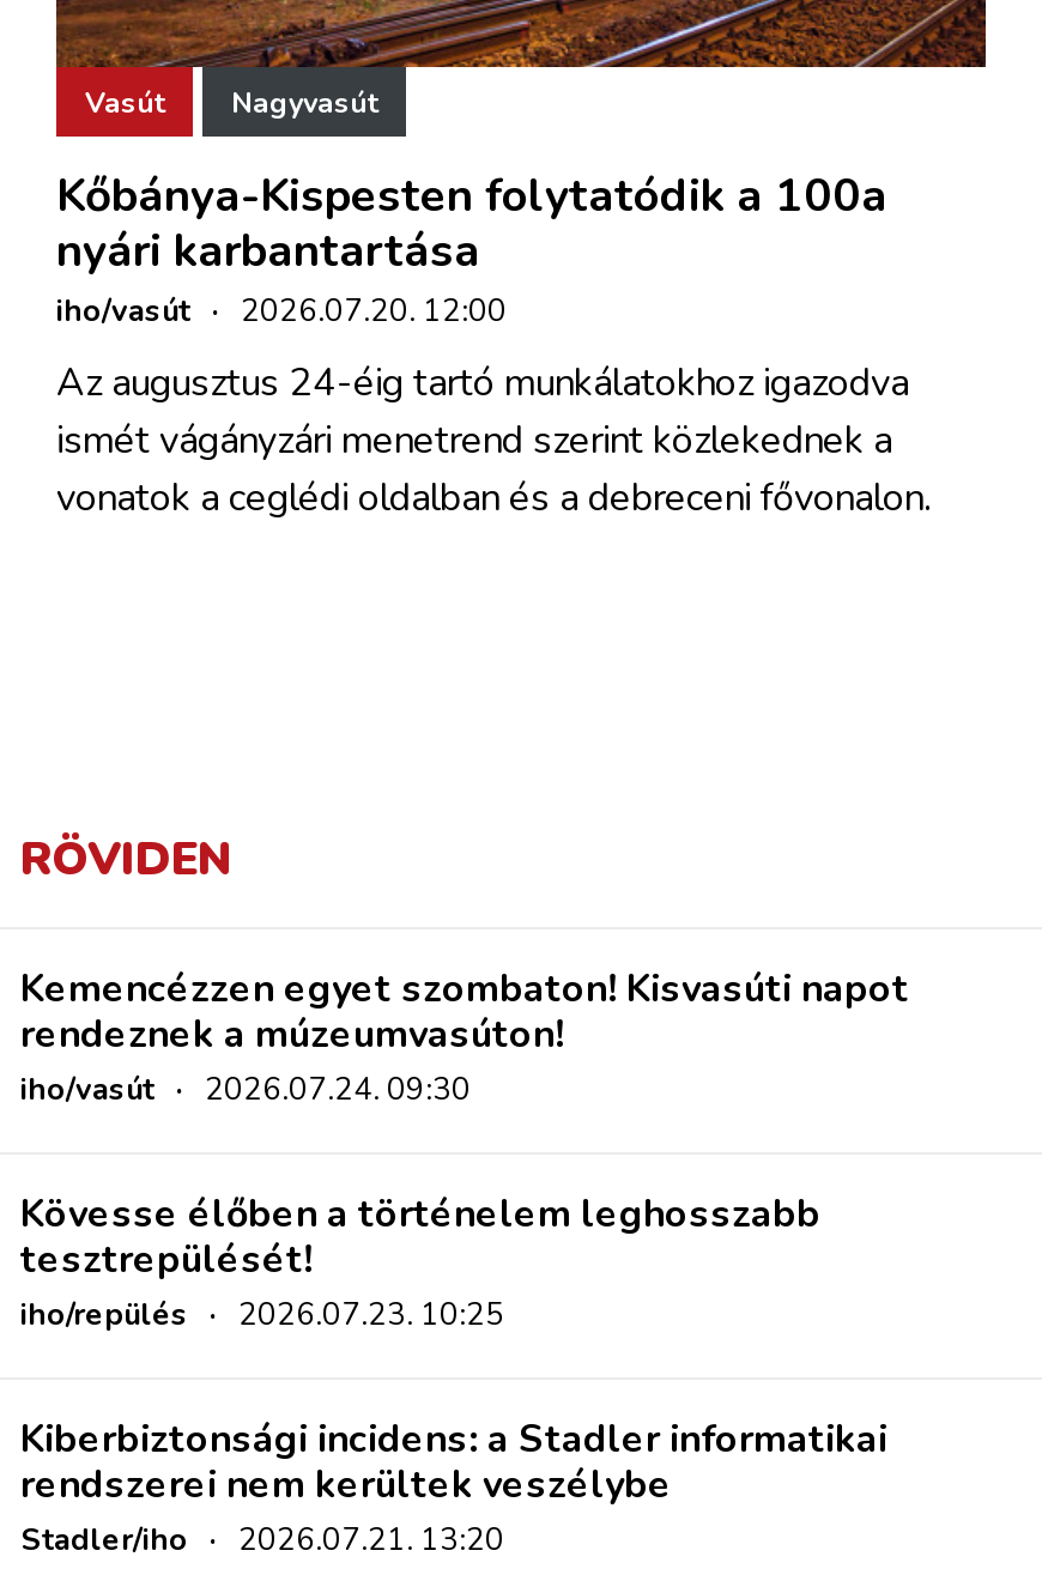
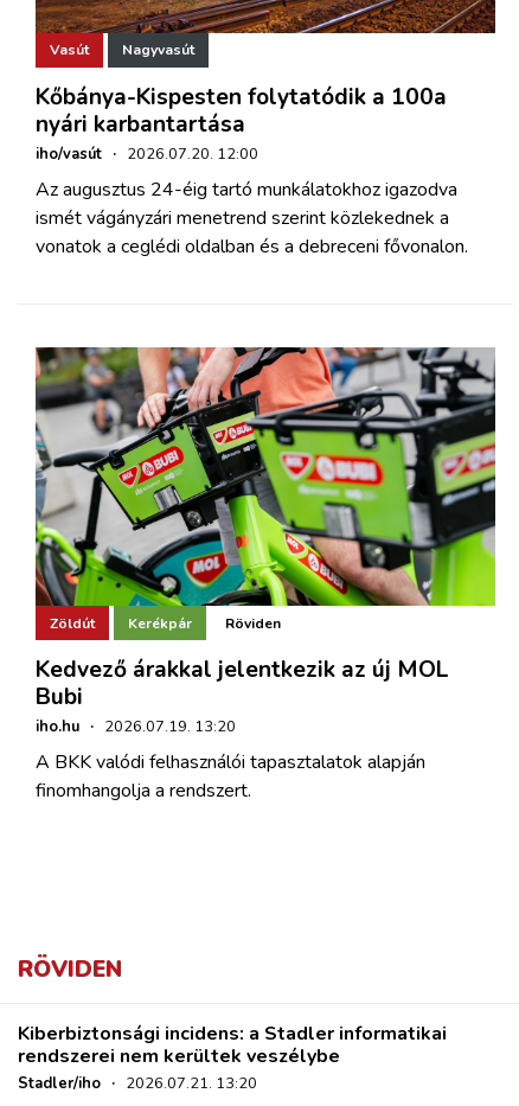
none -> [34,346,496,804] [image] | Zöldút | Kerékpár | Röviden | Kedvező árakkal jelentkezik az új MOL | Bubi | iho.hu · 2026.07.19. 13:20 | A BKK valódi felhasználói tapasztalatok alapján | finomhangolja a rendszert.
moved [20,829,231,891] -> [18,954,122,985]: RÖVIDEN
[20,963,909,1336] Kemencézzen egyet szombaton! Kisvasúti napot | rendeznek a múzeumvasúton! | iho/vasút · 2026.07.24. 09:30 | Kövesse élőben a történelem leghosszabb | tesztrepülését! | iho/repülés · 2026.07.23. 10:25 -> none

